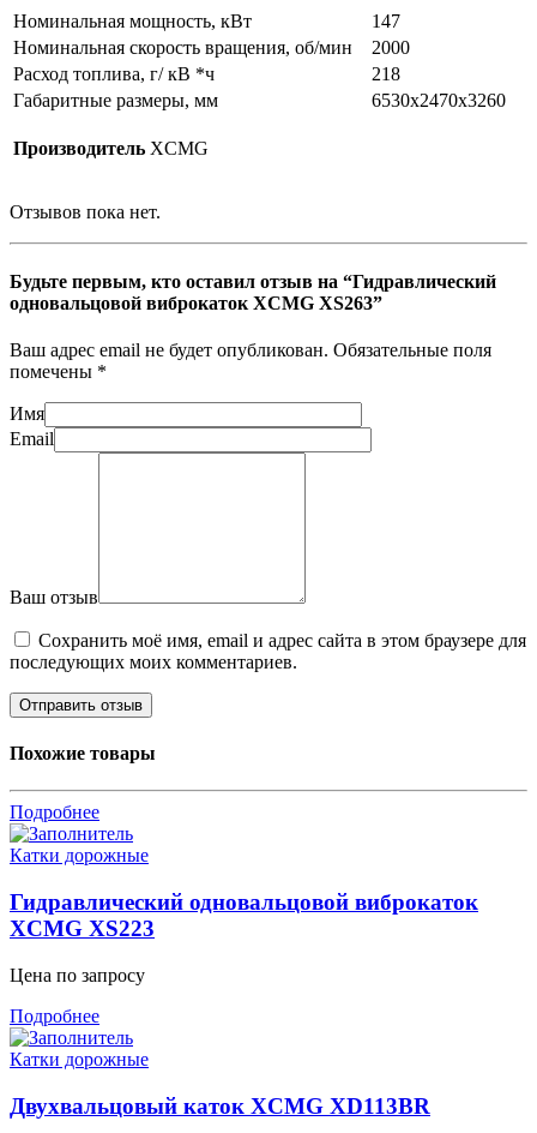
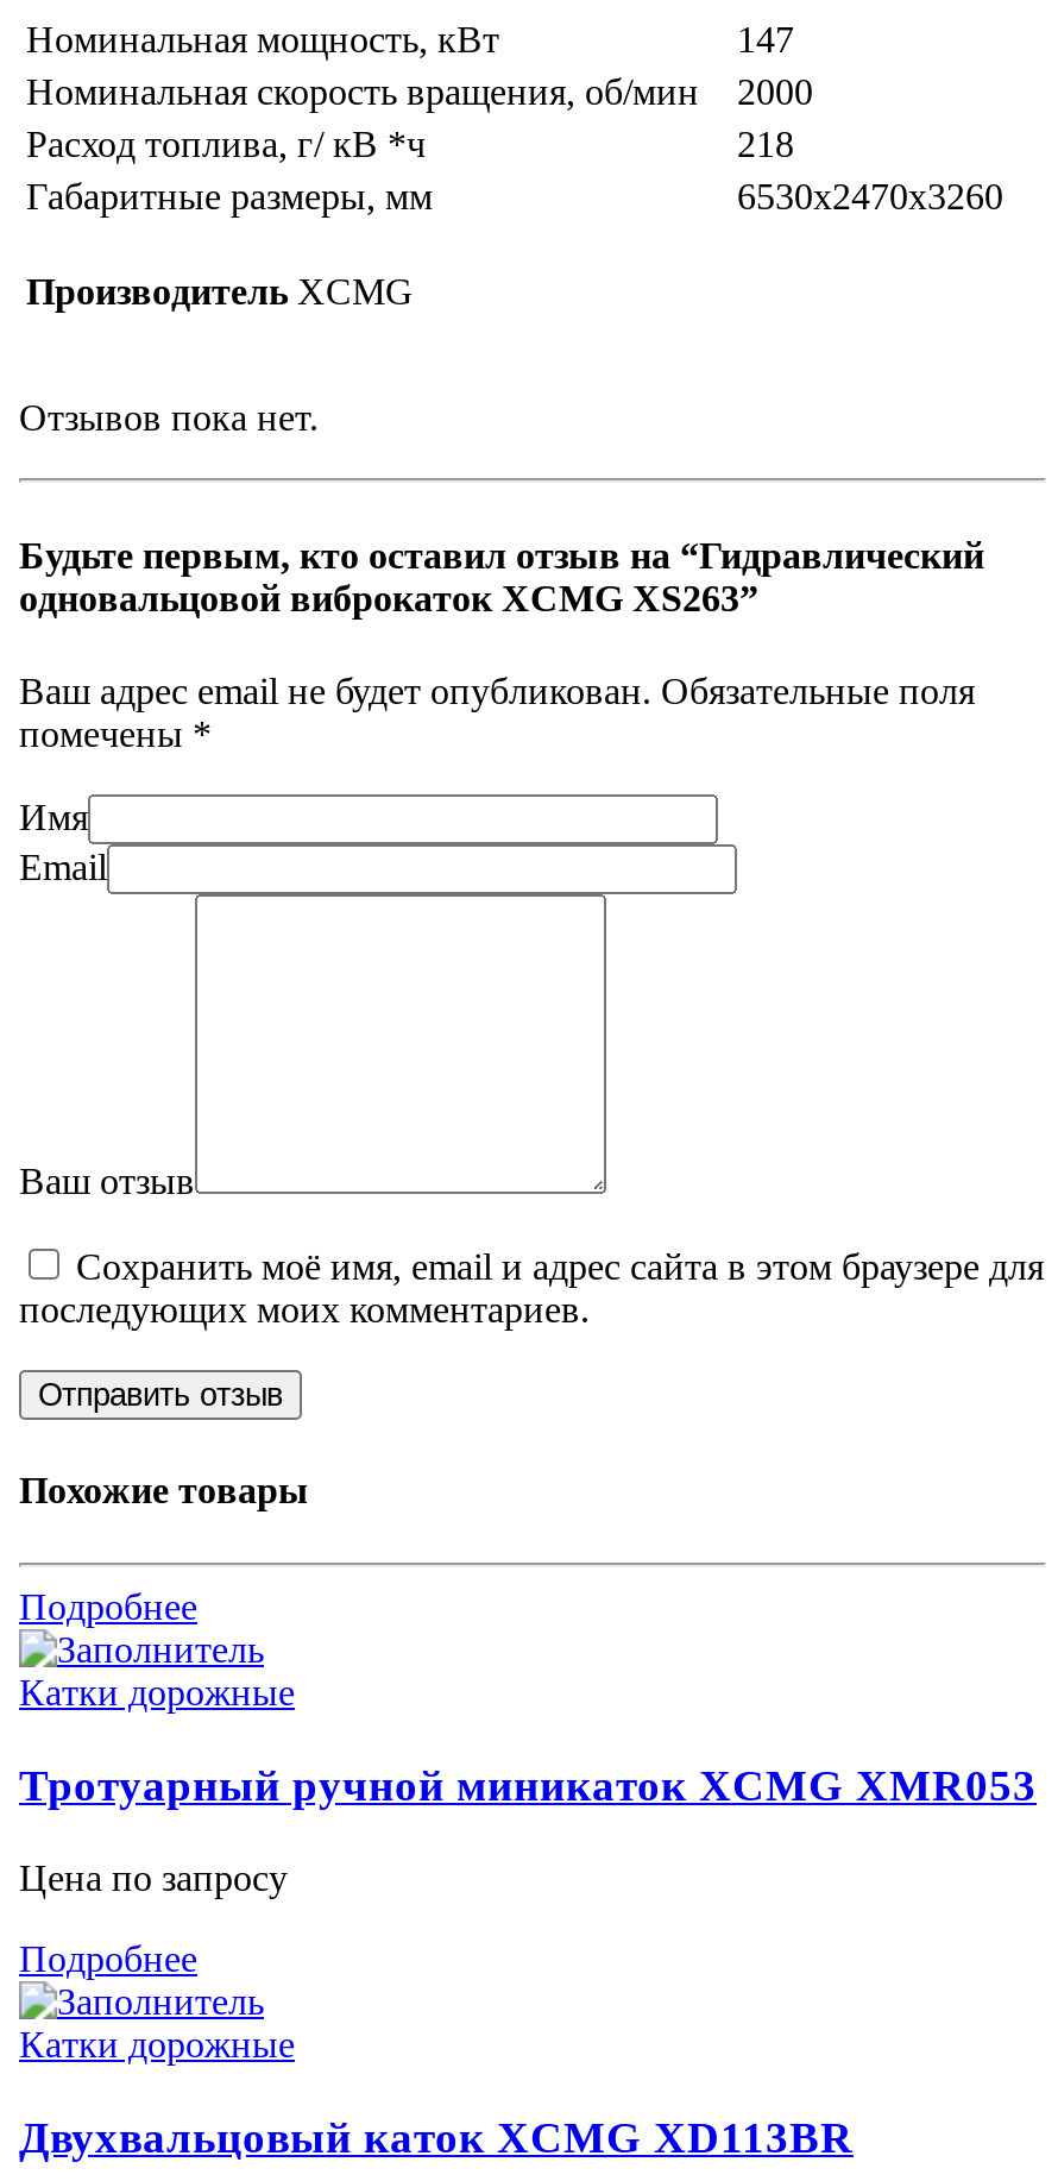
[10,889,478,941] Гидравлический одновальцовой виброкаток | XCMG XS223 -> [19,1760,1037,1810] Тротуарный ручной миникаток XCMG XMR053

